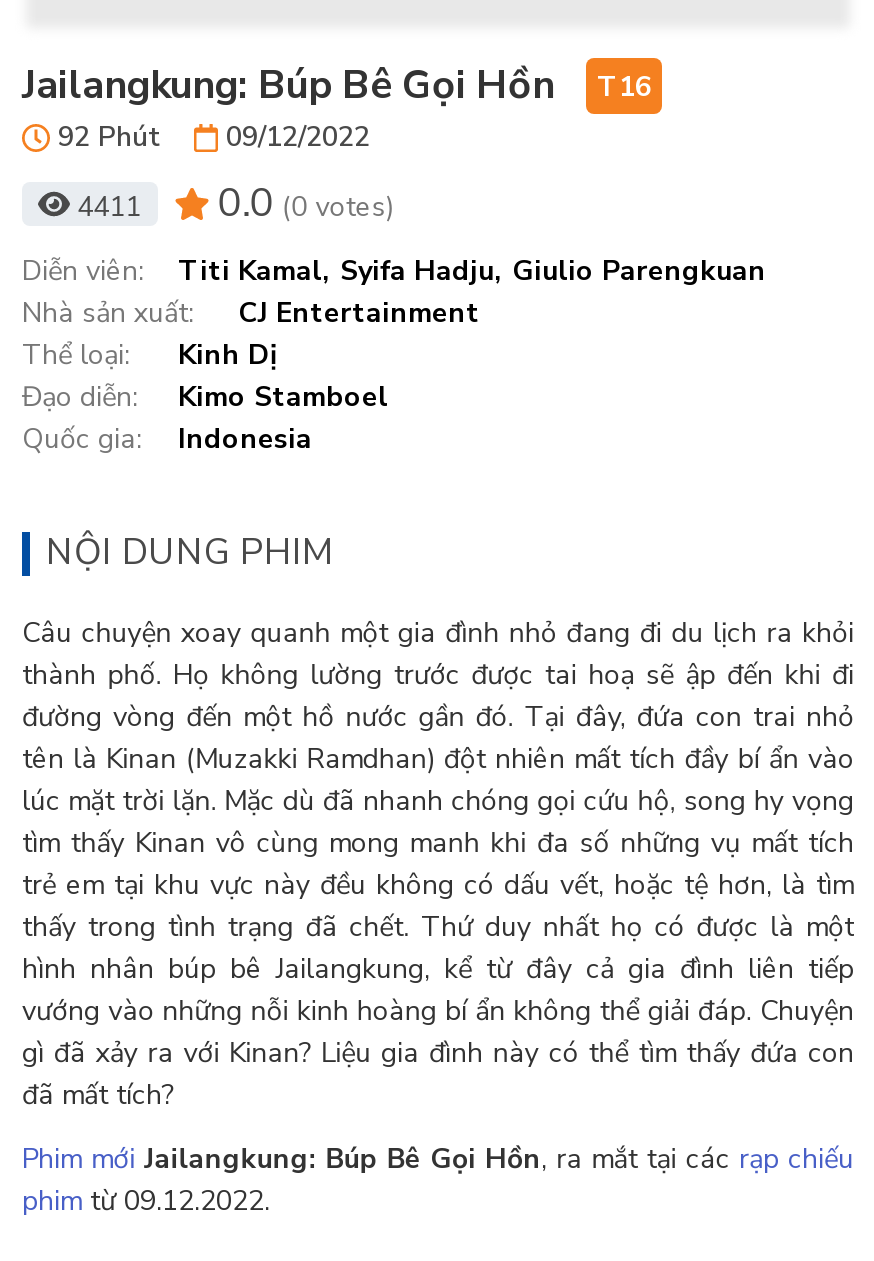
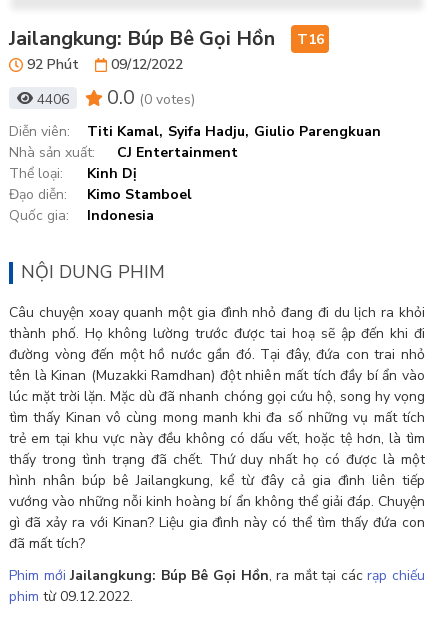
[78,177,394,231] 4411 0.0 (0 votes) -> [37,84,195,111] 4406 0.0 (0 votes)

